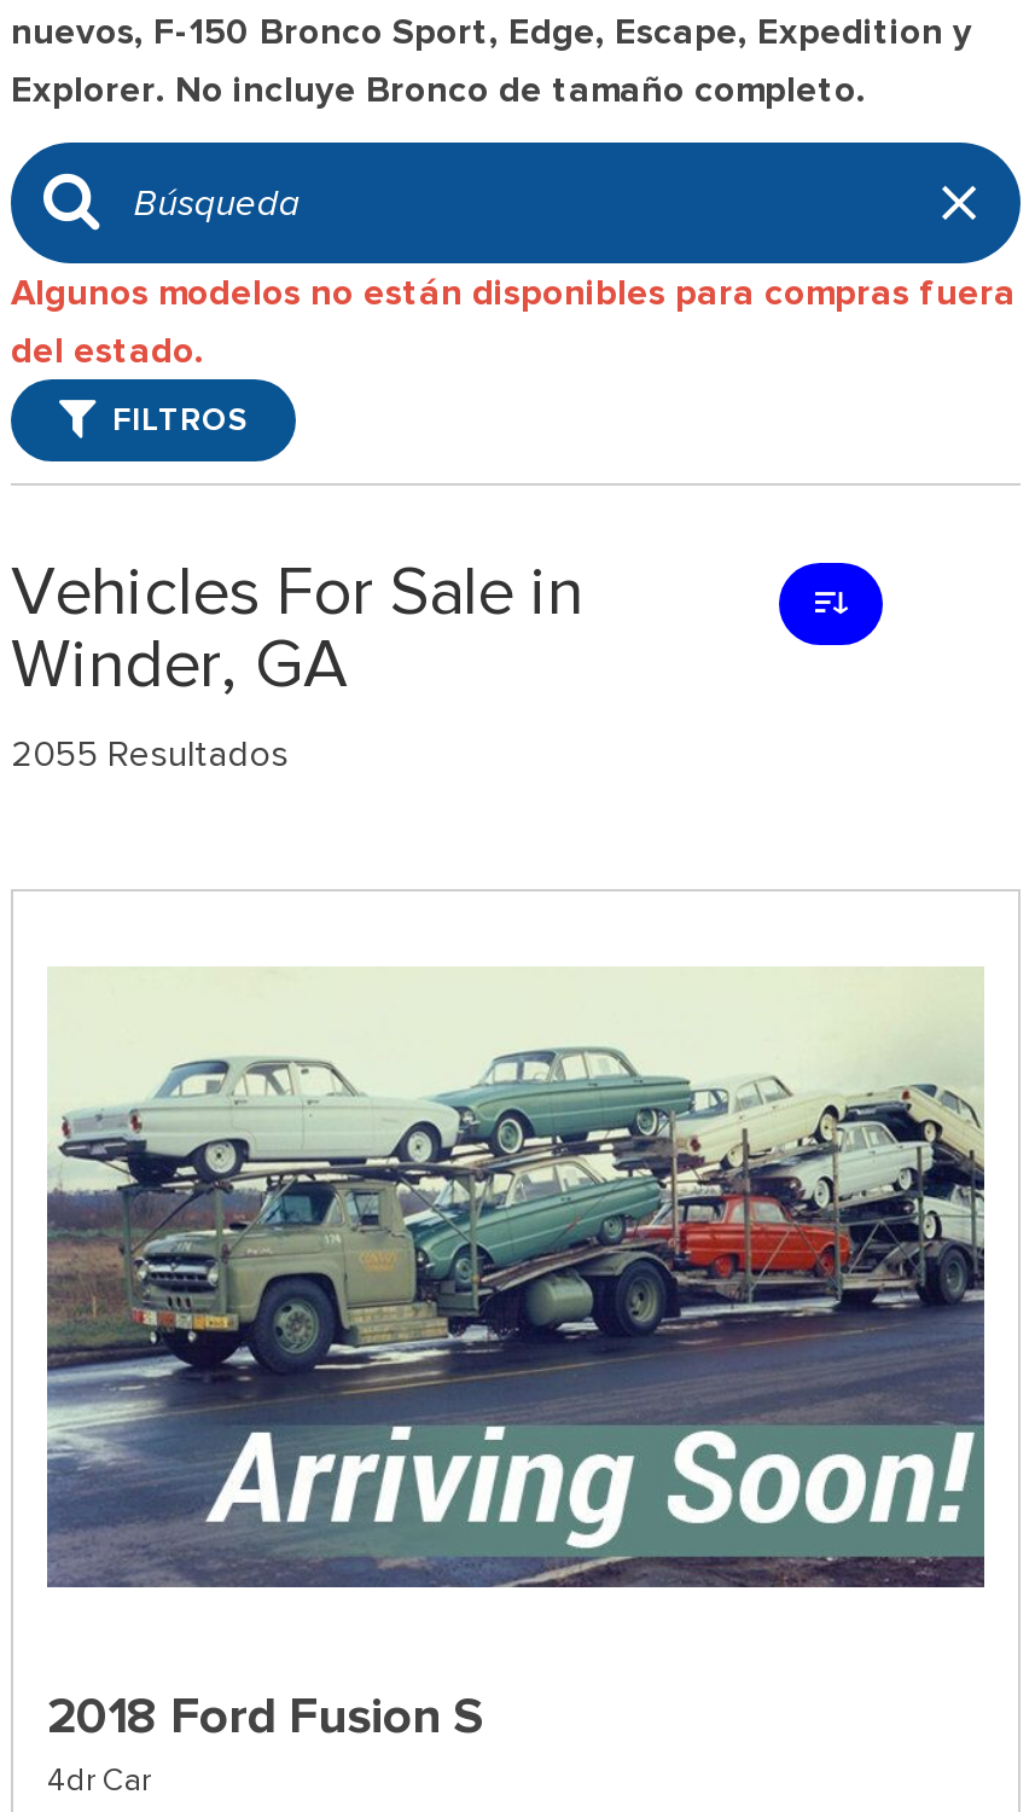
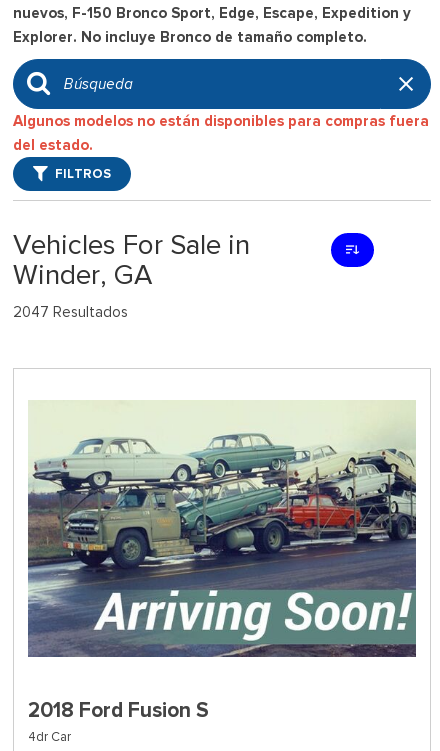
[11,732,289,776] 2055 Resultados -> [13,303,128,321] 2047 Resultados

